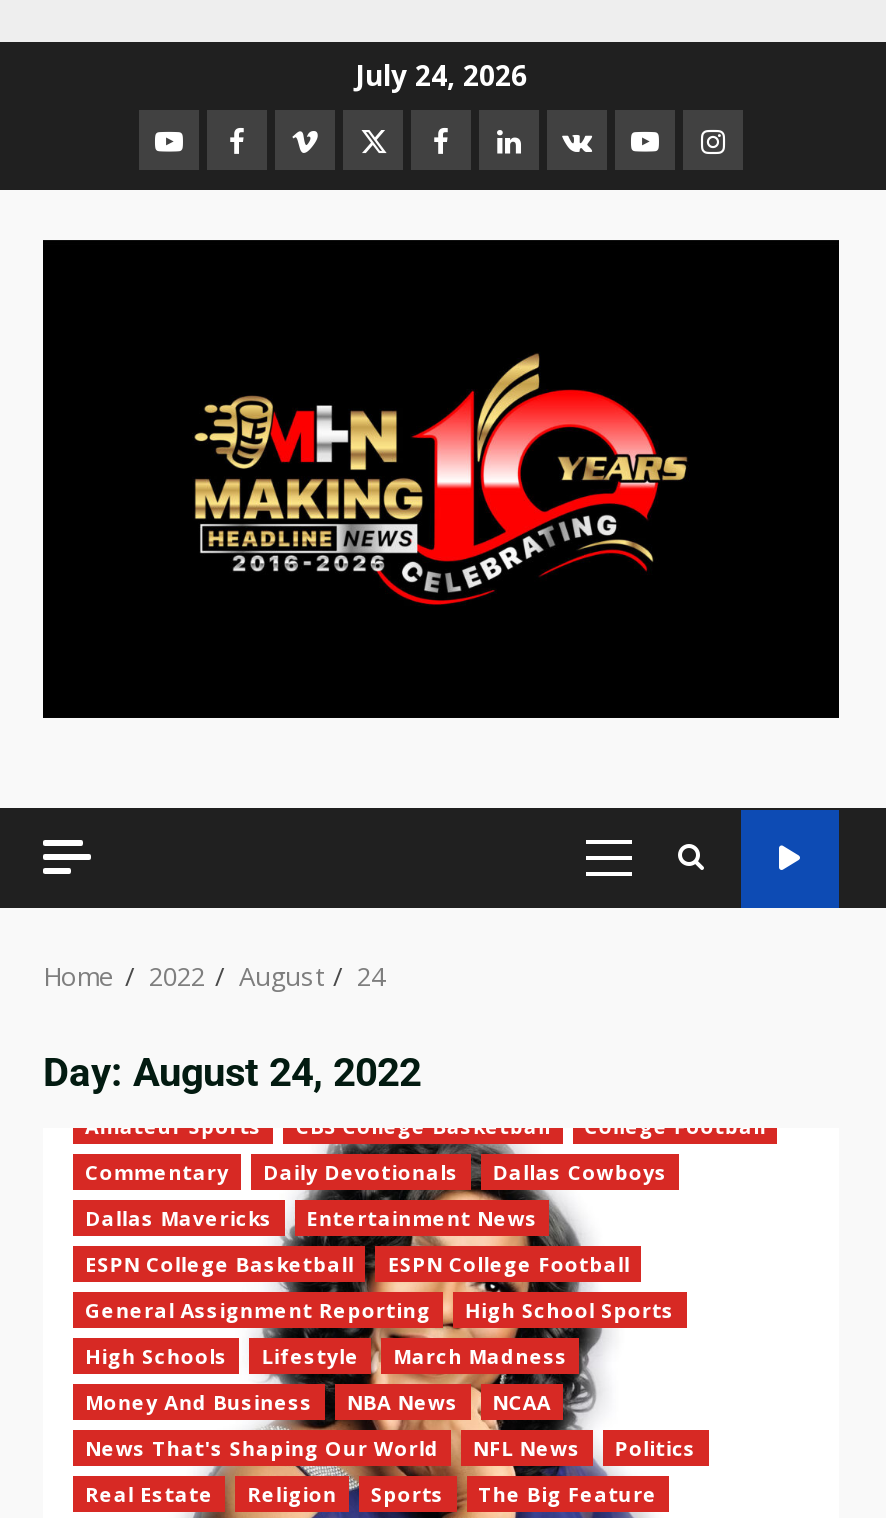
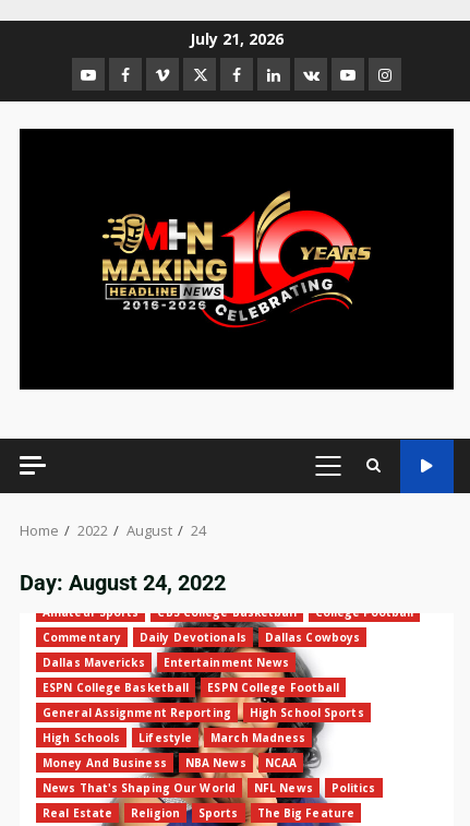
[355,56,527,94] July 24, 2026 -> [190,28,284,49] July 21, 2026

